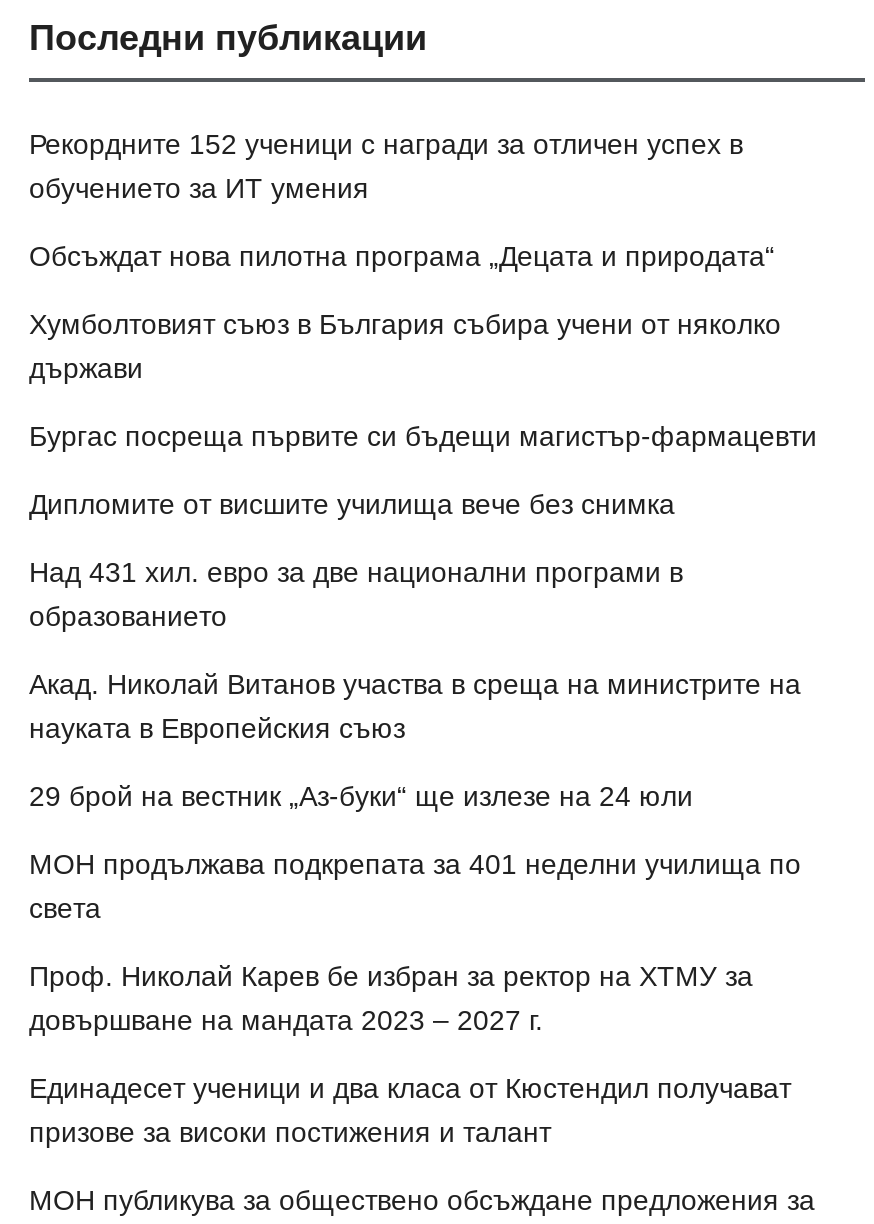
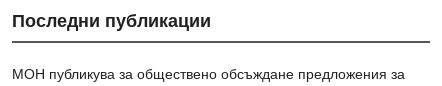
[29,128,817,1148] Рекордните 152 ученици с награди за отличен успех в | обучението за ИТ умения | Обсъждат нова пилотна програма „Децата и природата“ | Хумболтовият съюз в България събира учени от няколко | държави | Бургас посреща първите си бъдещи магистър-фармацевти | Дипломите от висшите училища вече без снимка | Над 431 хил. евро за две национални програми в | образованието | Акад. Николай Витанов участва в среща на министрите на | науката в Европейския съюз | 29 брой на вестник „Аз-буки“ ще излезе на 24 юли | МОН продължава подкрепата за 401 неделни училища по | света | Проф. Николай Карев бе избран за ректор на ХТМУ за | довършване на мандата 2023 – 2027 г. | Единадесет ученици и два класа от Кюстендил получават | призове за високи постижения и талант -> none

